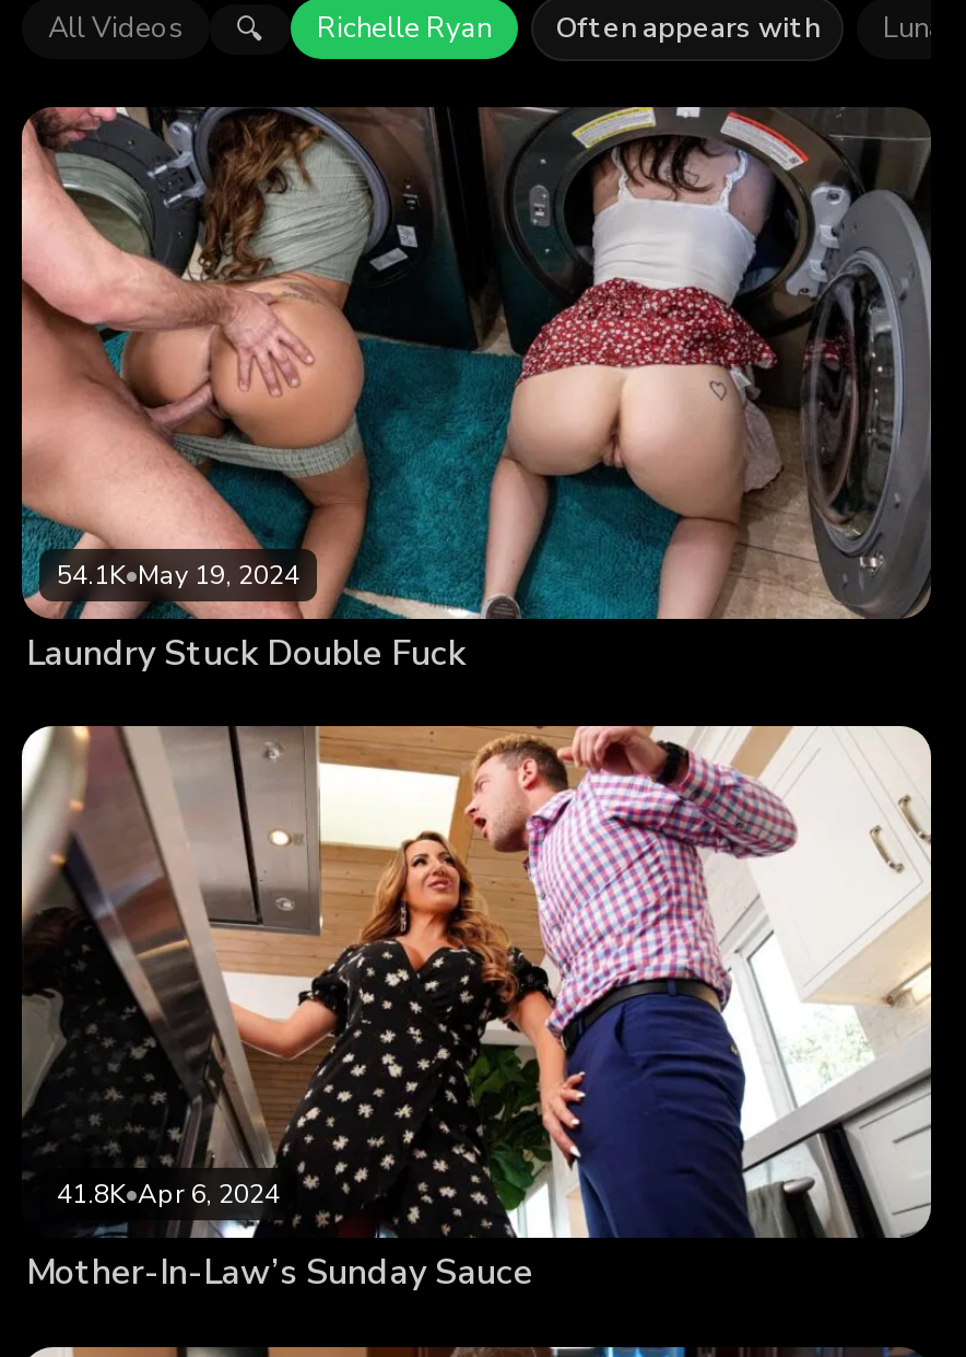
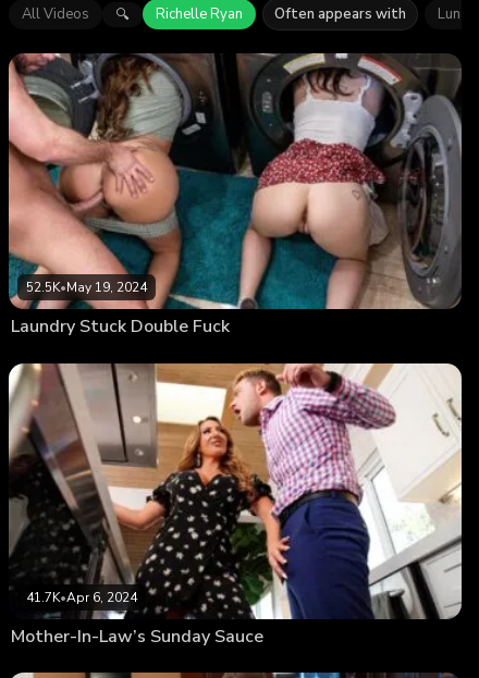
[57,558,299,593] 54.1K•May 19, 2024 -> [26,279,147,296] 52.5K•May 19, 2024
[57,1177,280,1212] 41.8K•Apr 6, 2024 -> [26,589,137,606] 41.7K•Apr 6, 2024

